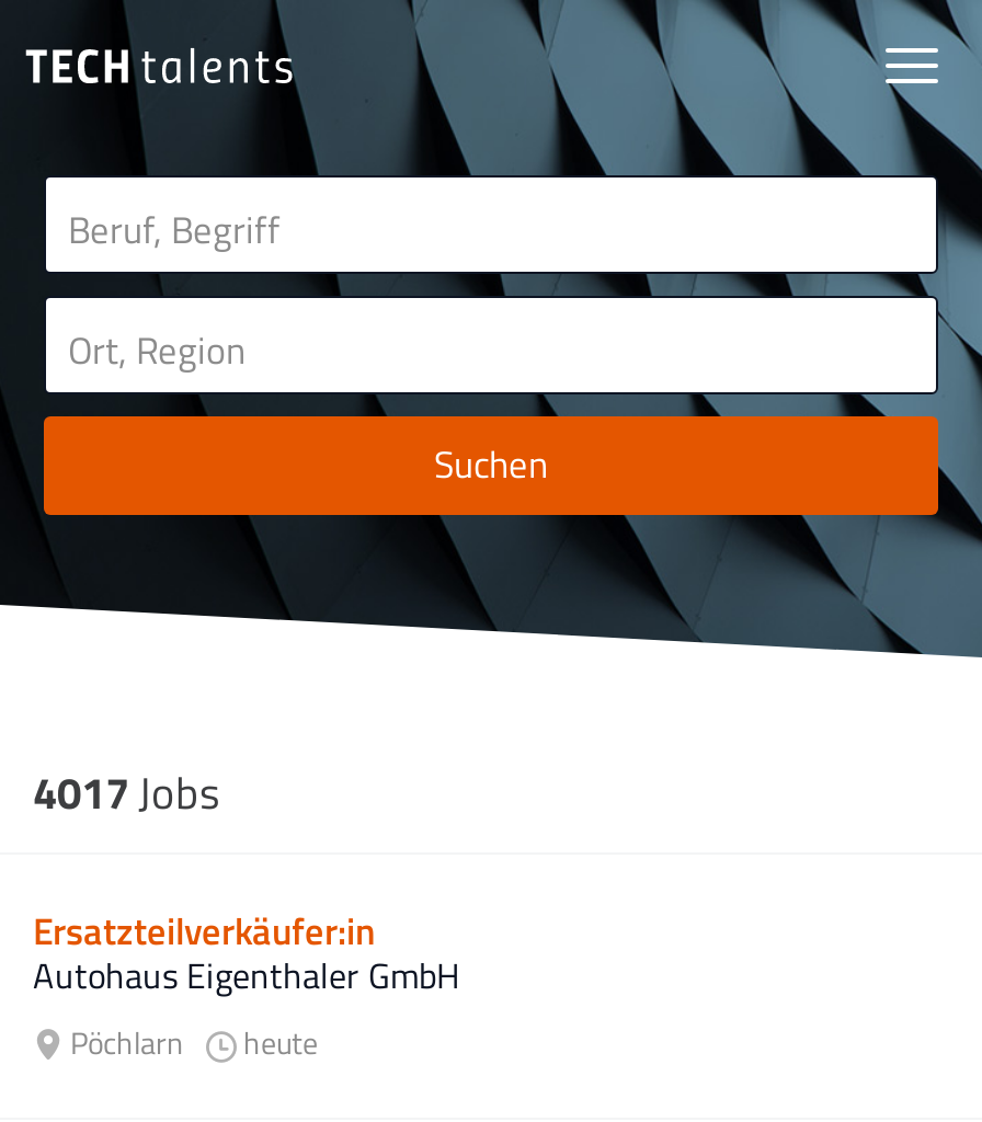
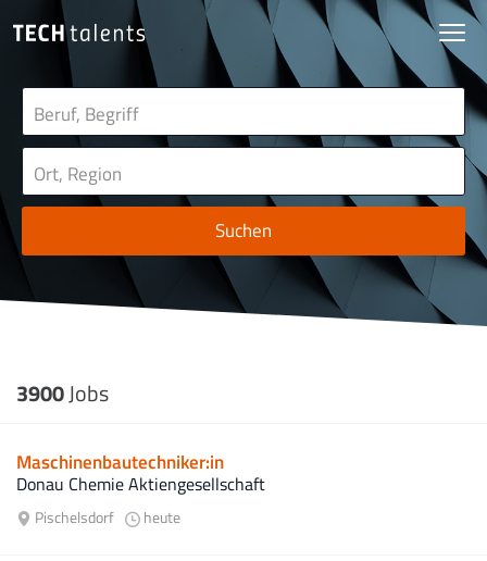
[33,758,219,826] 4017 Jobs -> [16,376,109,410] 3900 Jobs
[33,903,460,1065] Ersatzteilverkäufer:in | Autohaus Eigenthaler GmbH | Pöchlarn -> [16,448,265,528] Maschinenbautechniker:in | Donau Chemie Aktiengesellschaft | Pischelsdorf

